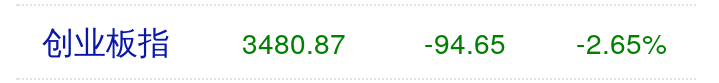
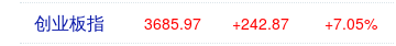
[242,23,346,63] 3480.87 -> [144,12,201,34] 3685.97
[424,23,506,63] -94.65 -> [232,12,289,34] +242.87
[576,23,666,63] -2.65% -> [324,12,377,34] +7.05%

